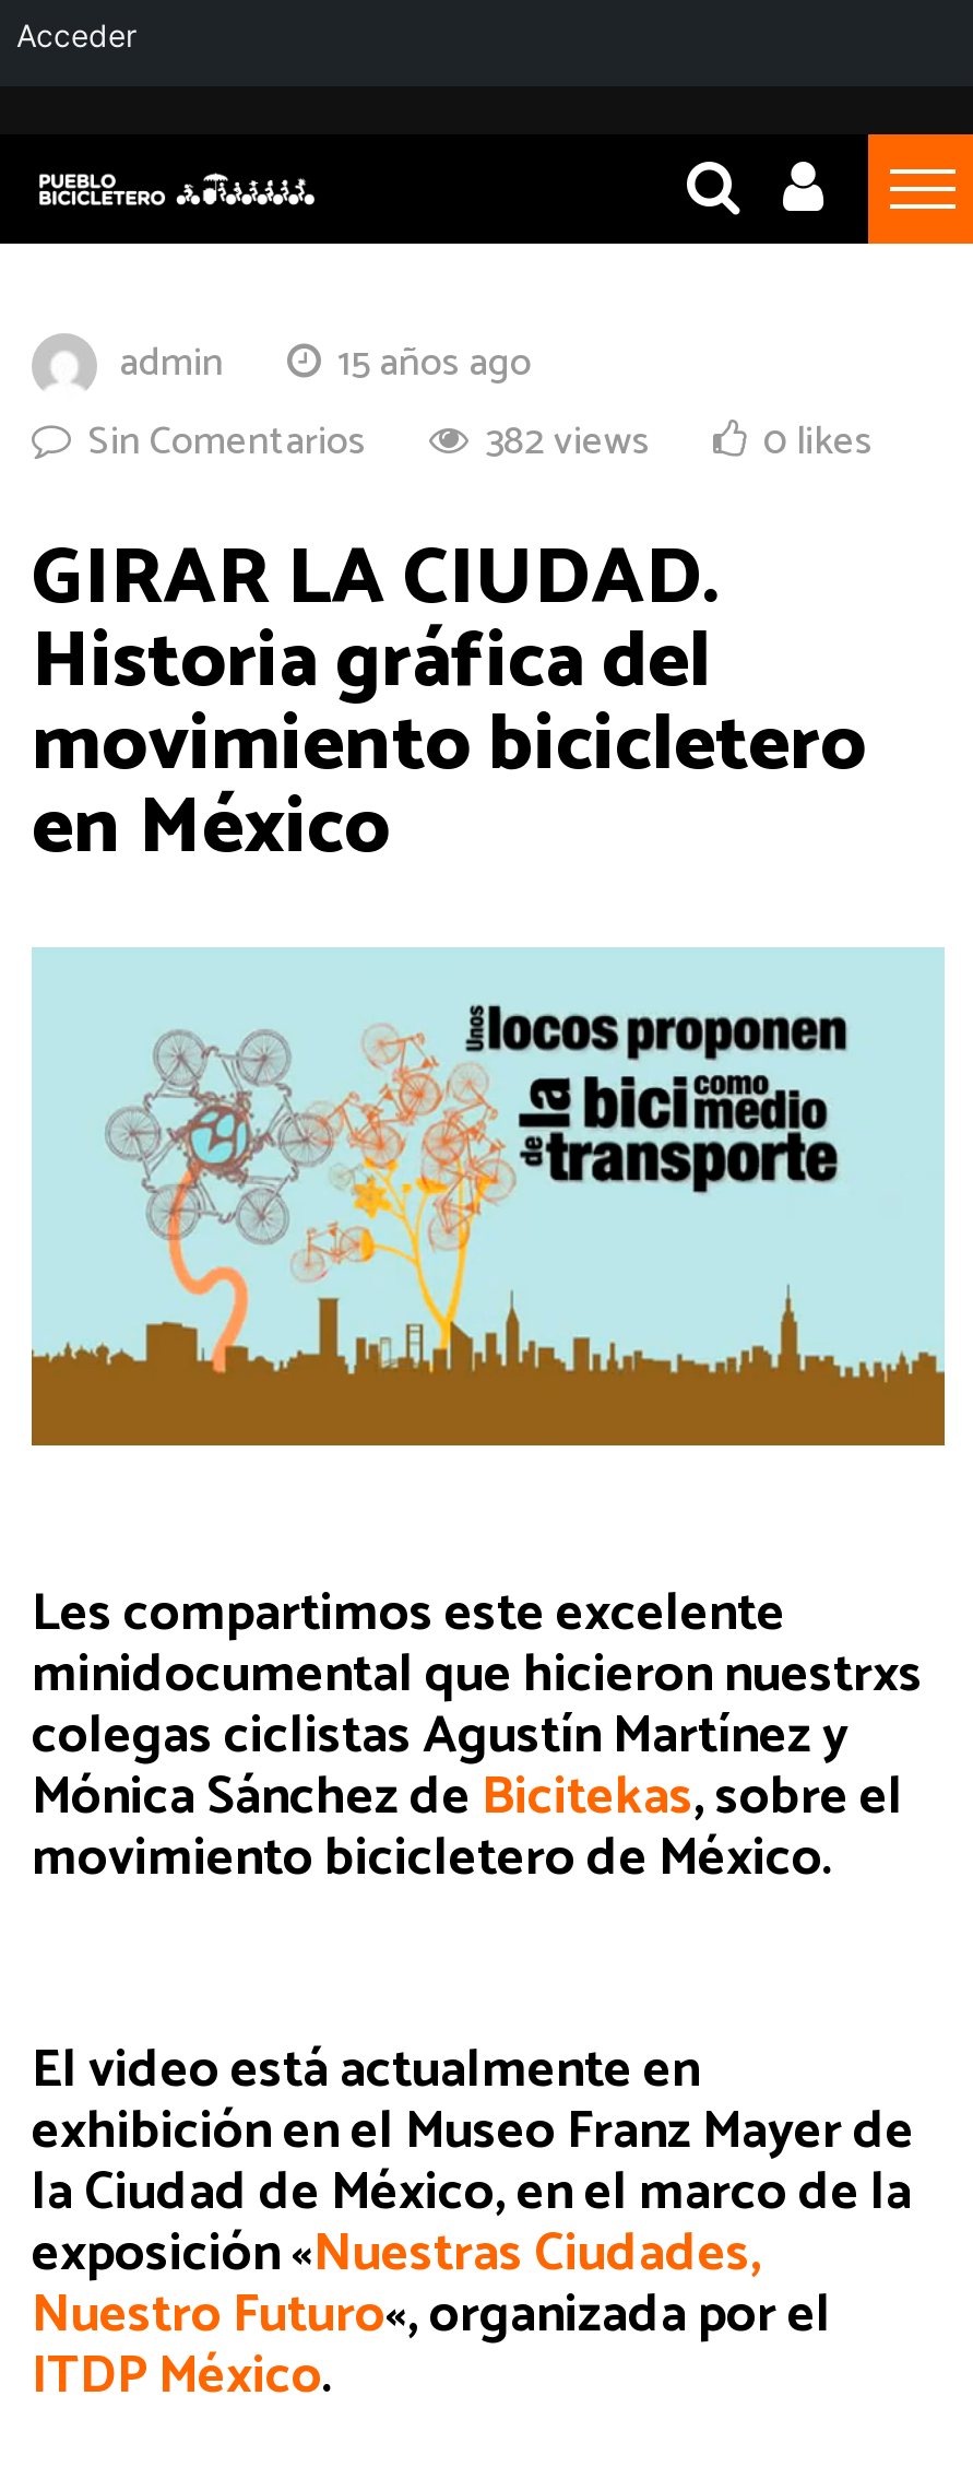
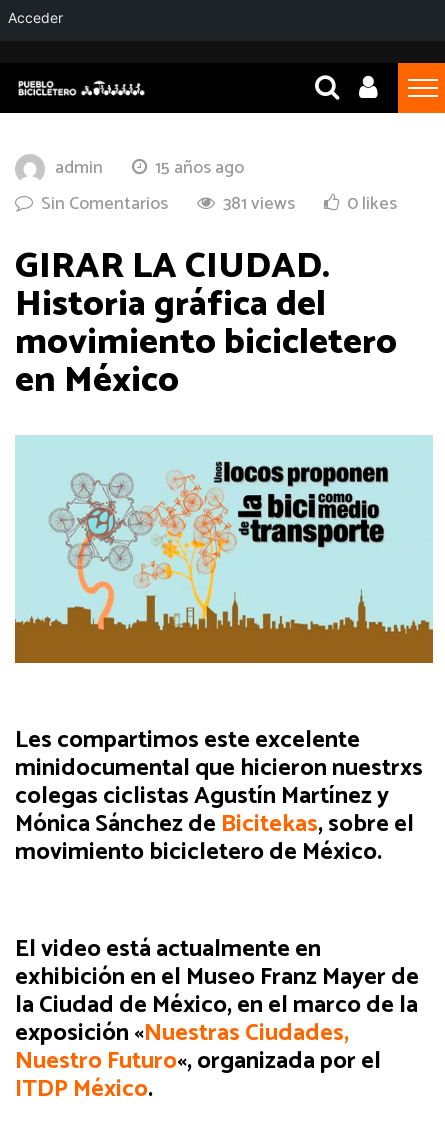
[486,410,650,475] 382 views -> [223,189,295,219] 381 views

